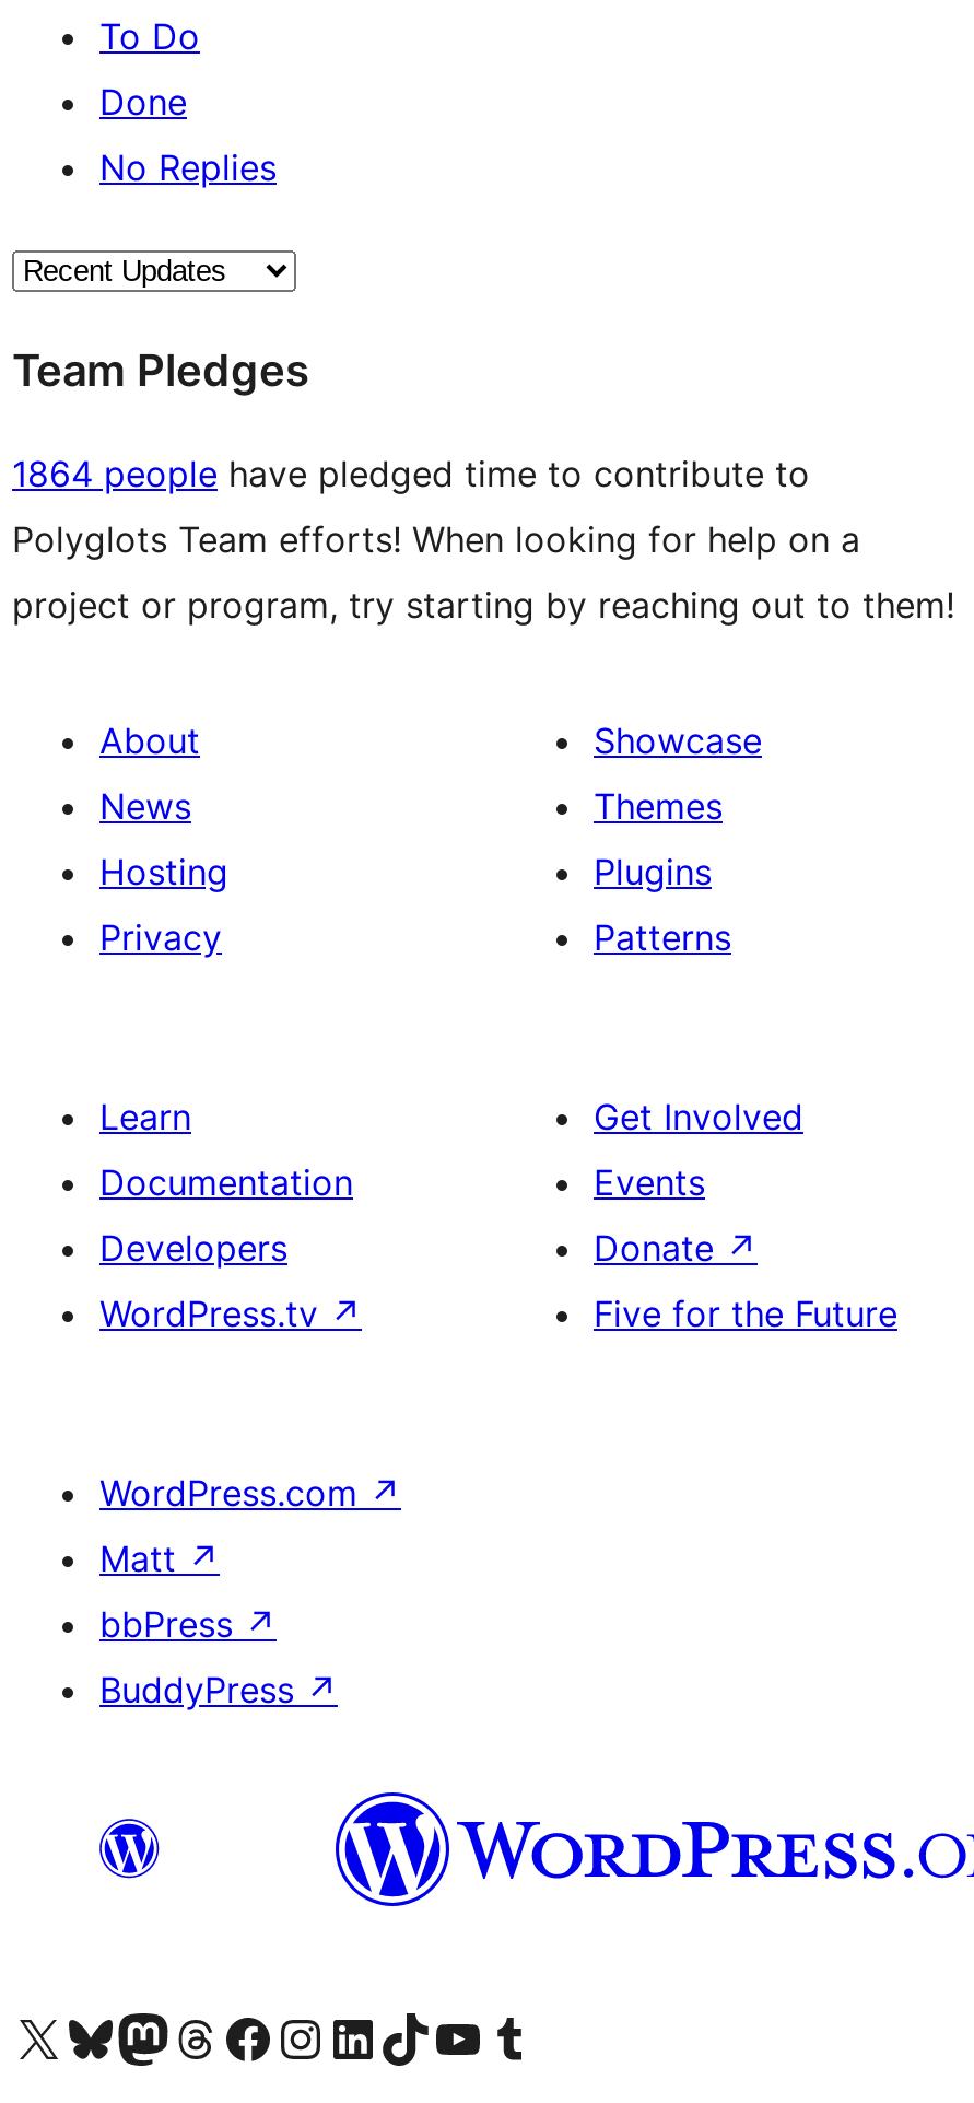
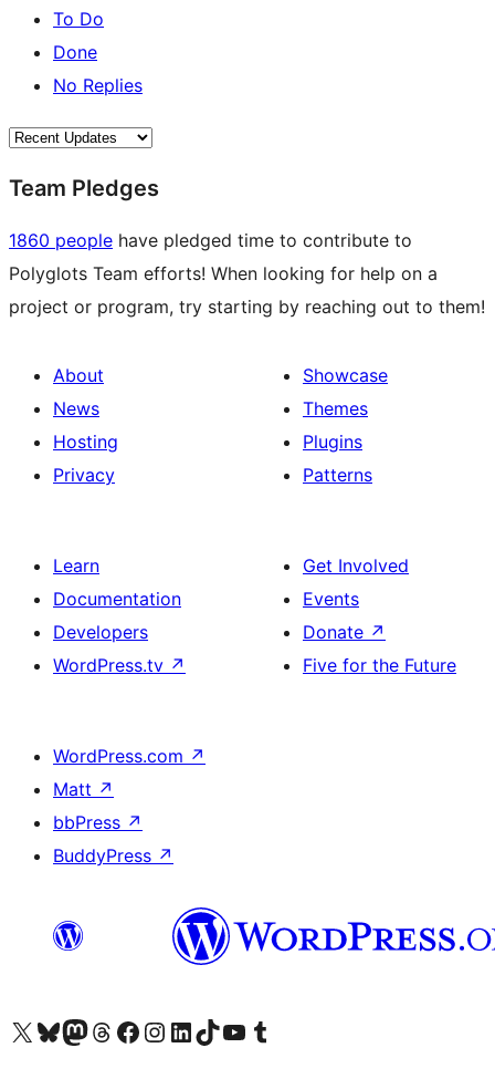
[12,452,810,496] 1864 people have pledged time to contribute to -> [9,229,412,251] 1860 people have pledged time to contribute to

